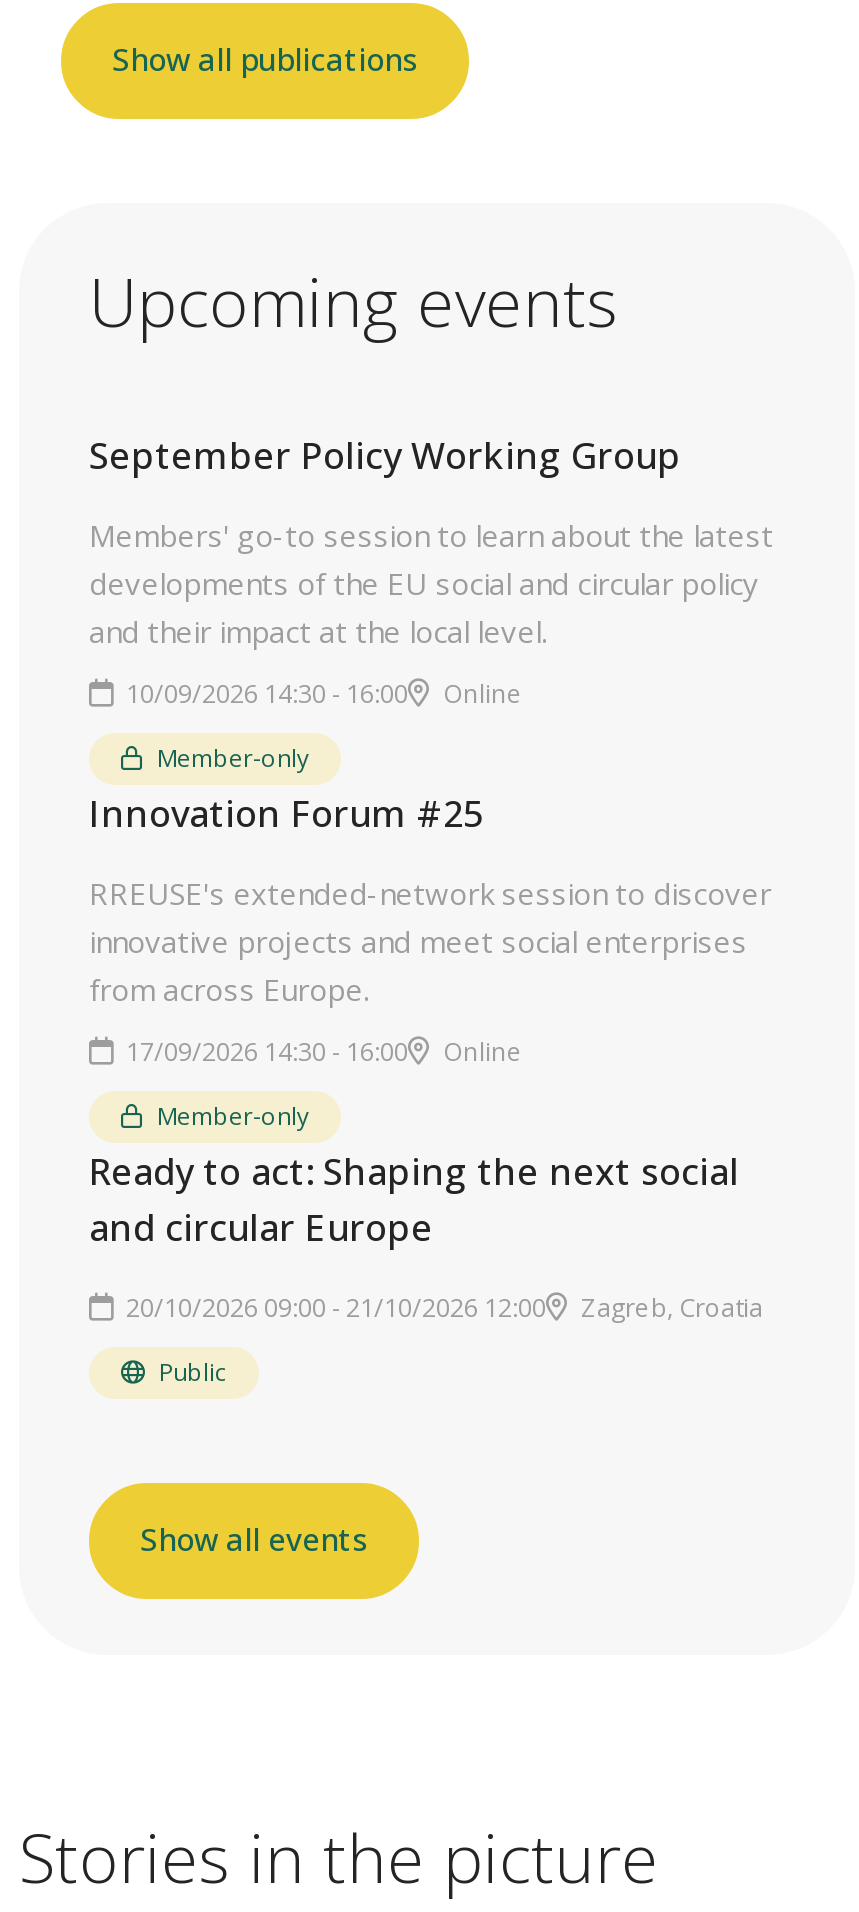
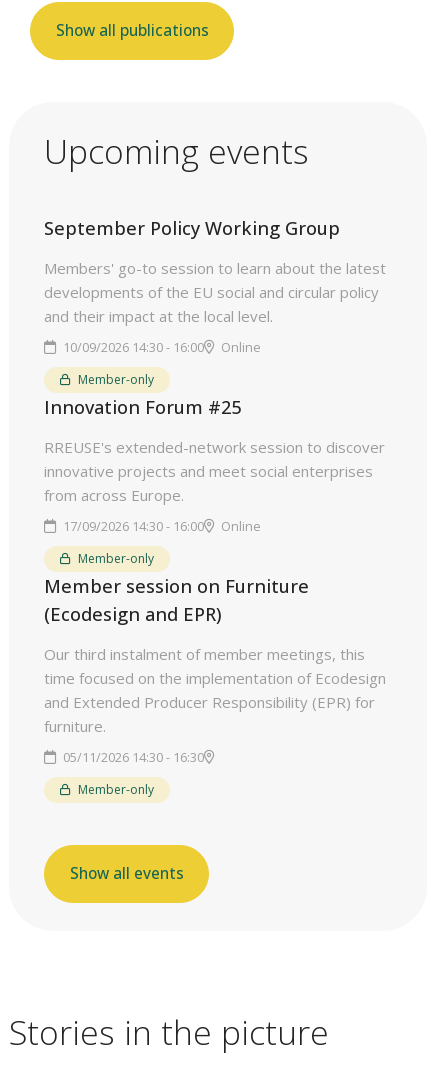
[89,1147,763,1389] Ready to act: Shaping the next social | and circular Europe | 20/10/2026 09:00 - 21/10/2026 12:00 | Zagreb, Croatia | Public -> [44,574,386,798] Member session on Furniture | (Ecodesign and EPR) | Our third instalment of member meetings, this | time focused on the implementation of Ecodesign | and Extended Producer Responsibility (EPR) for | furniture. | 05/11/2026 14:30 - 16:30 | Member-only

